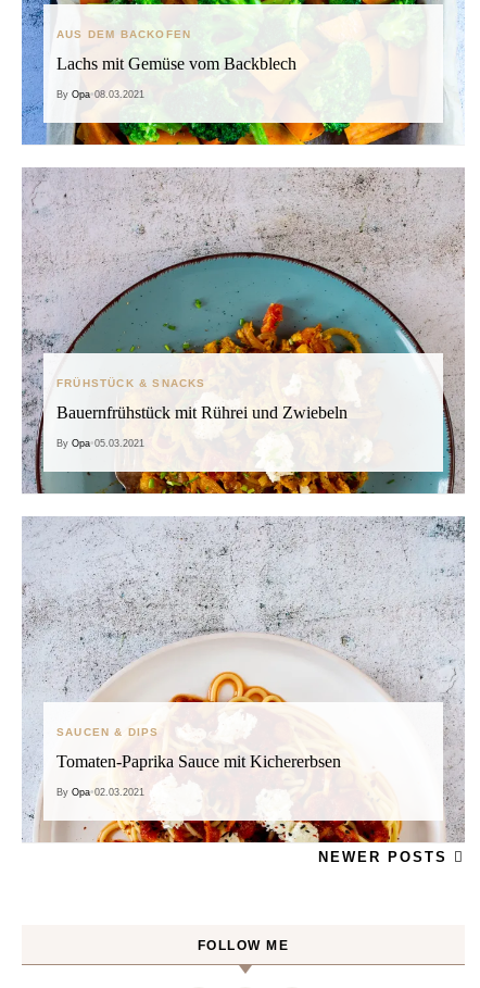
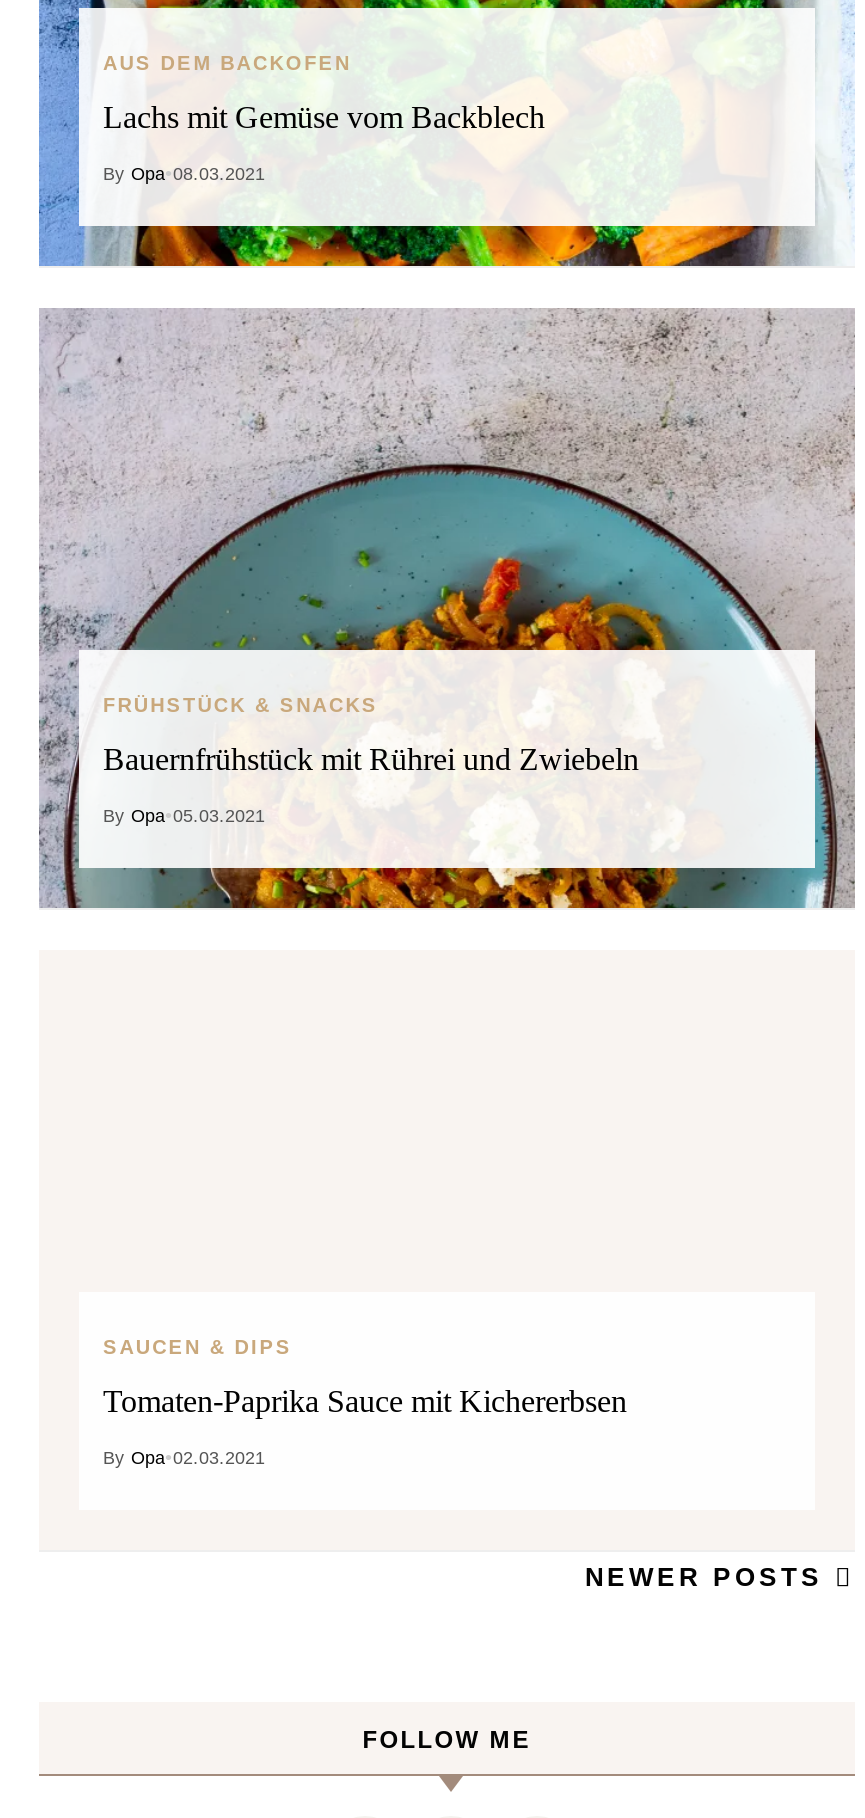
[22,515,466,843] [image] -> none

